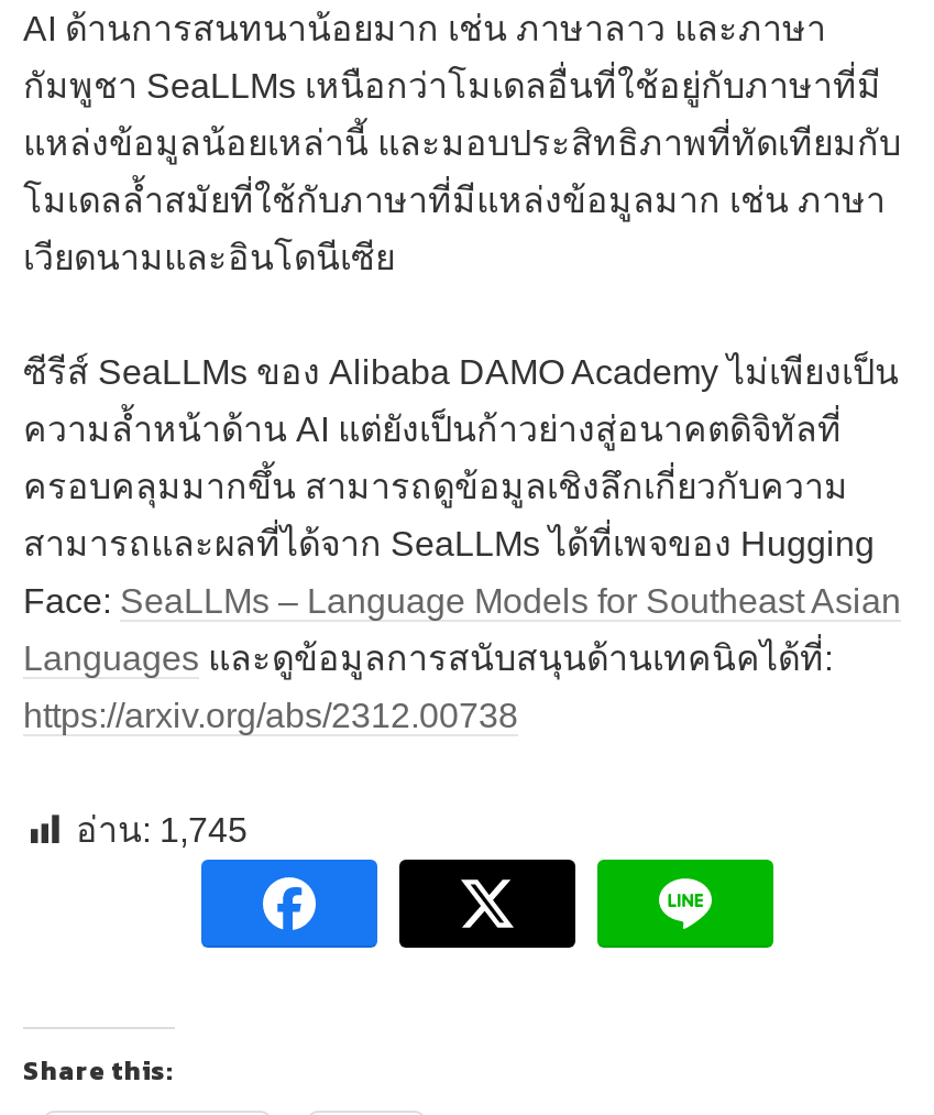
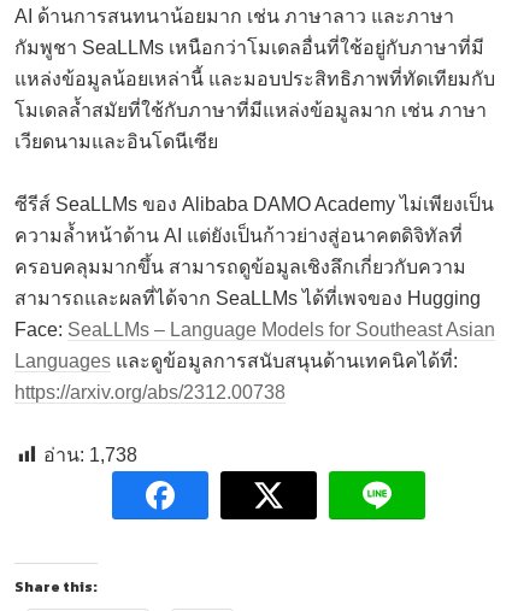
[76,811,248,849] อ่าน: 1,745 -> [43,445,137,465] อ่าน: 1,738

